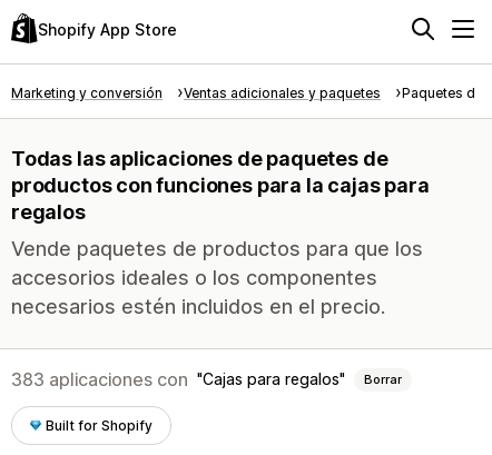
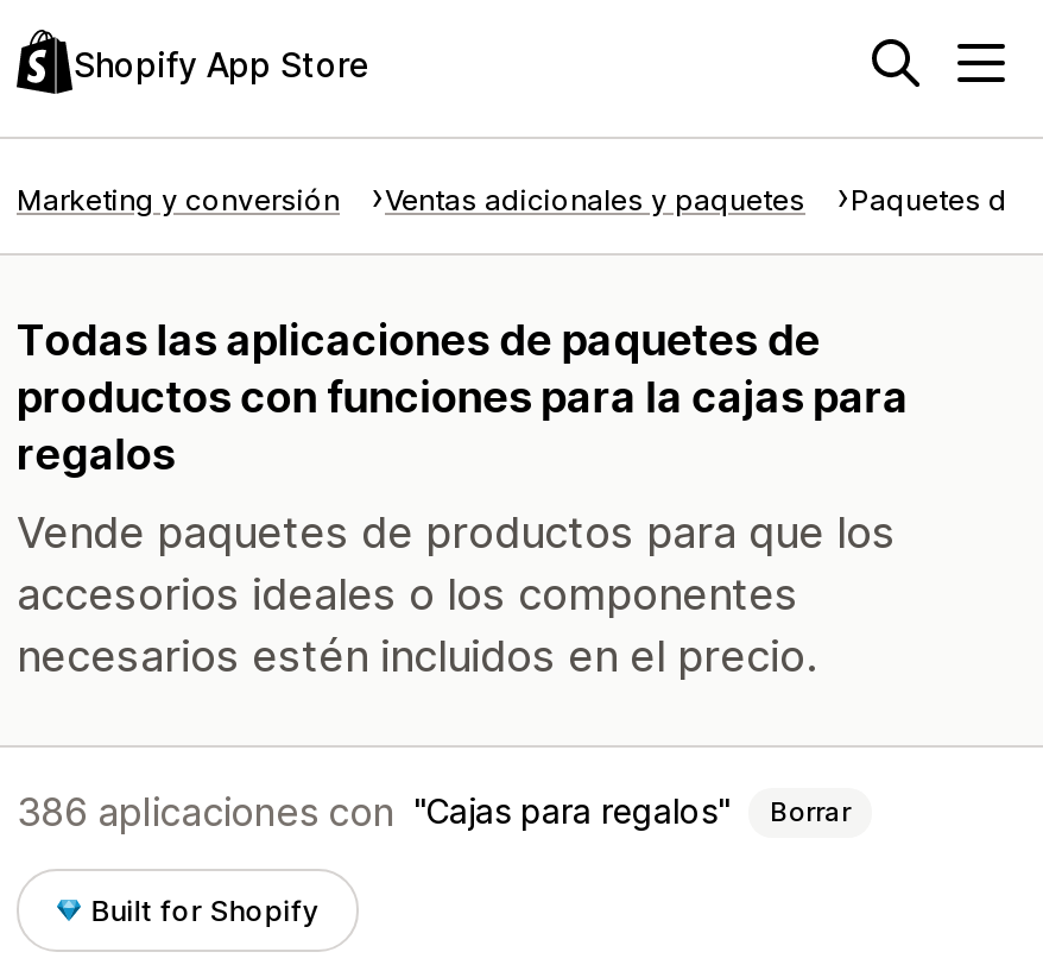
[11,368,188,390] 383 aplicaciones con -> [17,788,394,836] 386 aplicaciones con

